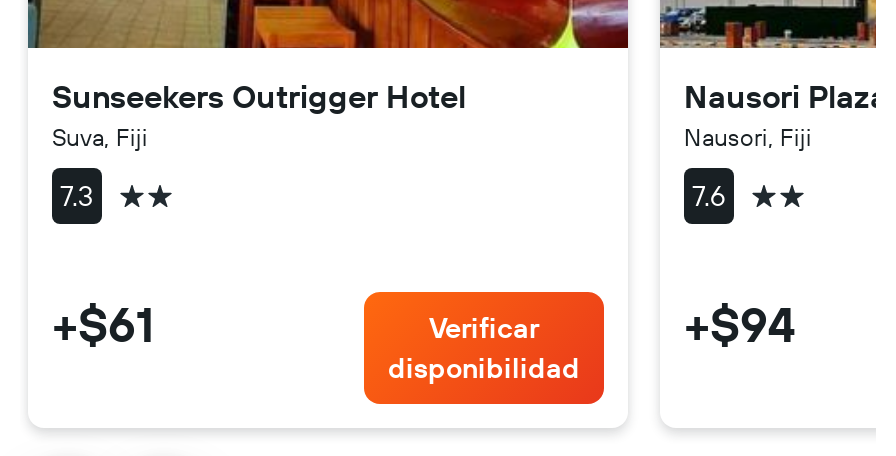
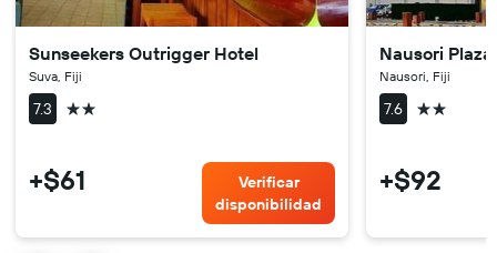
[684,294,796,354] +$94 -> [379,163,442,196] +$92

